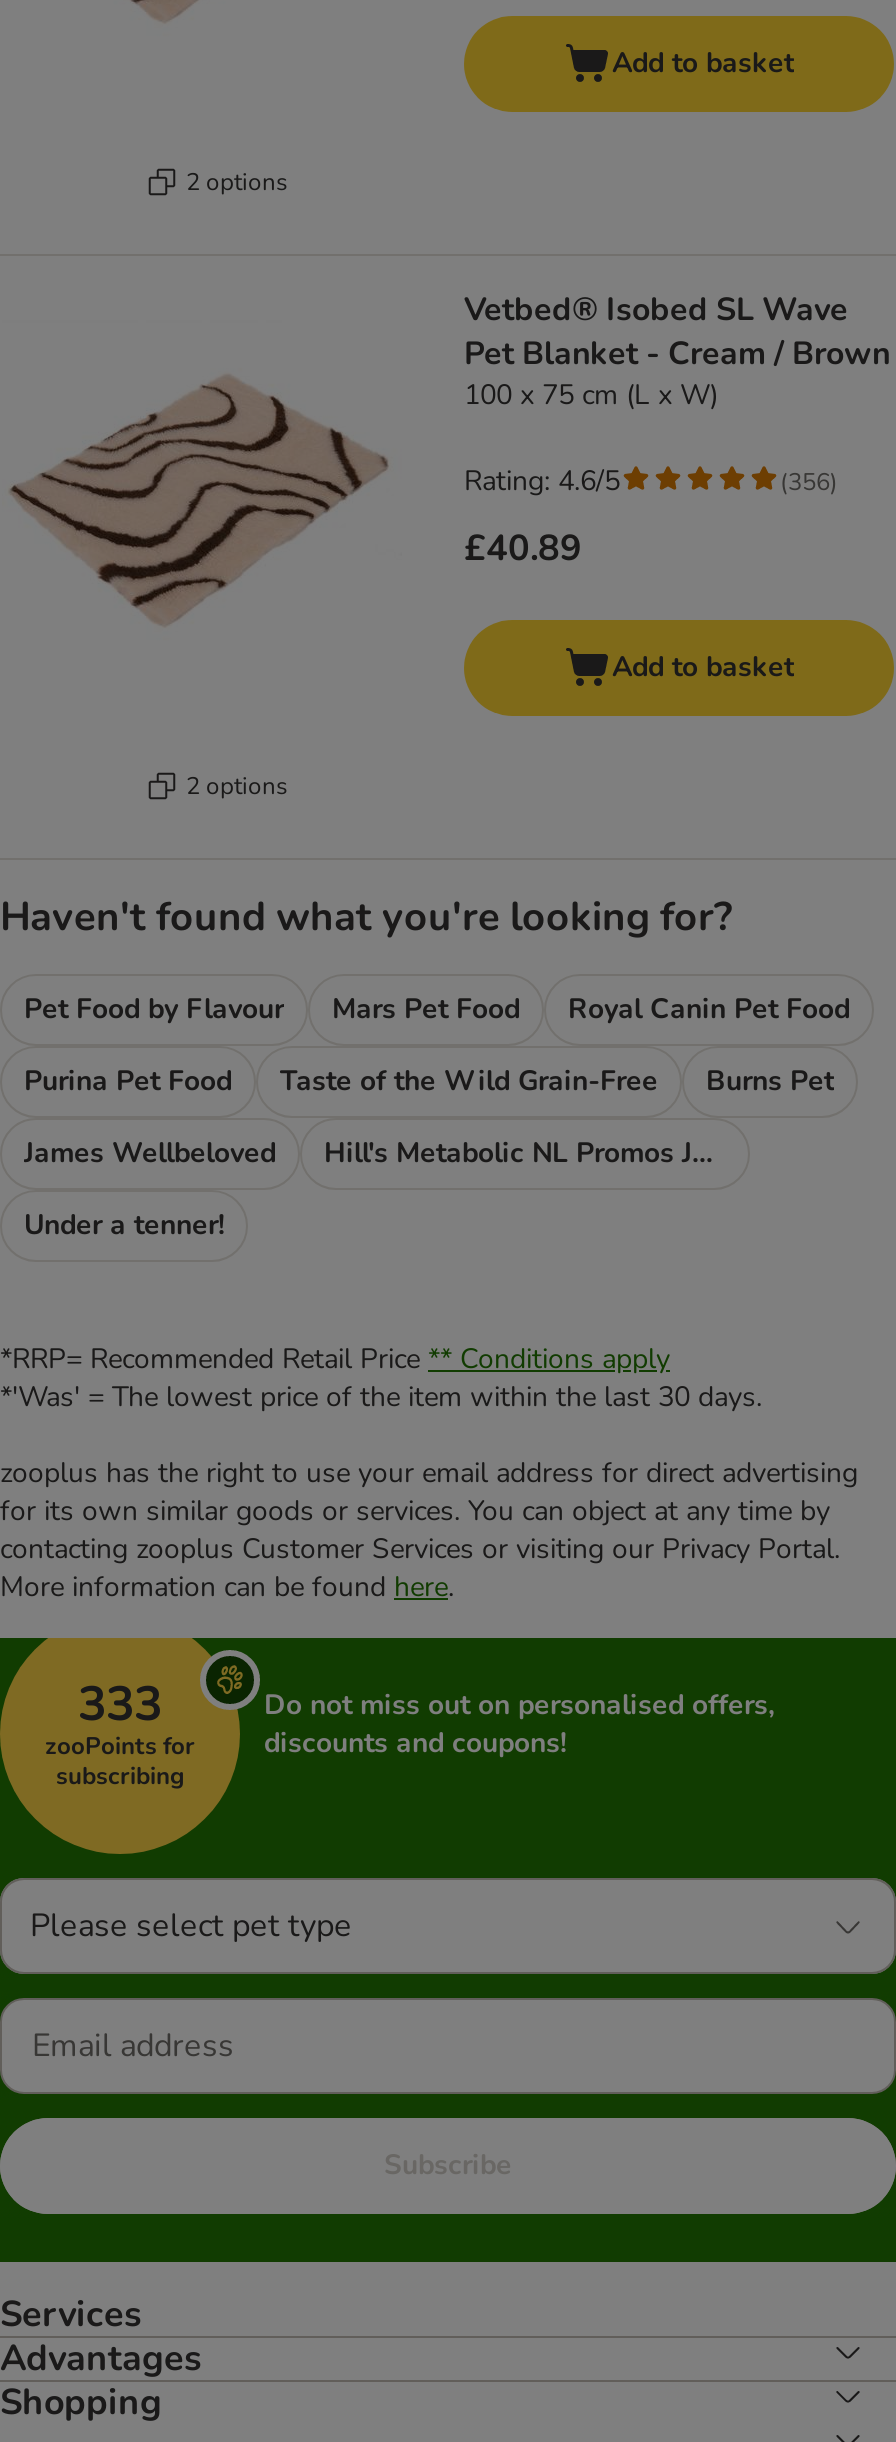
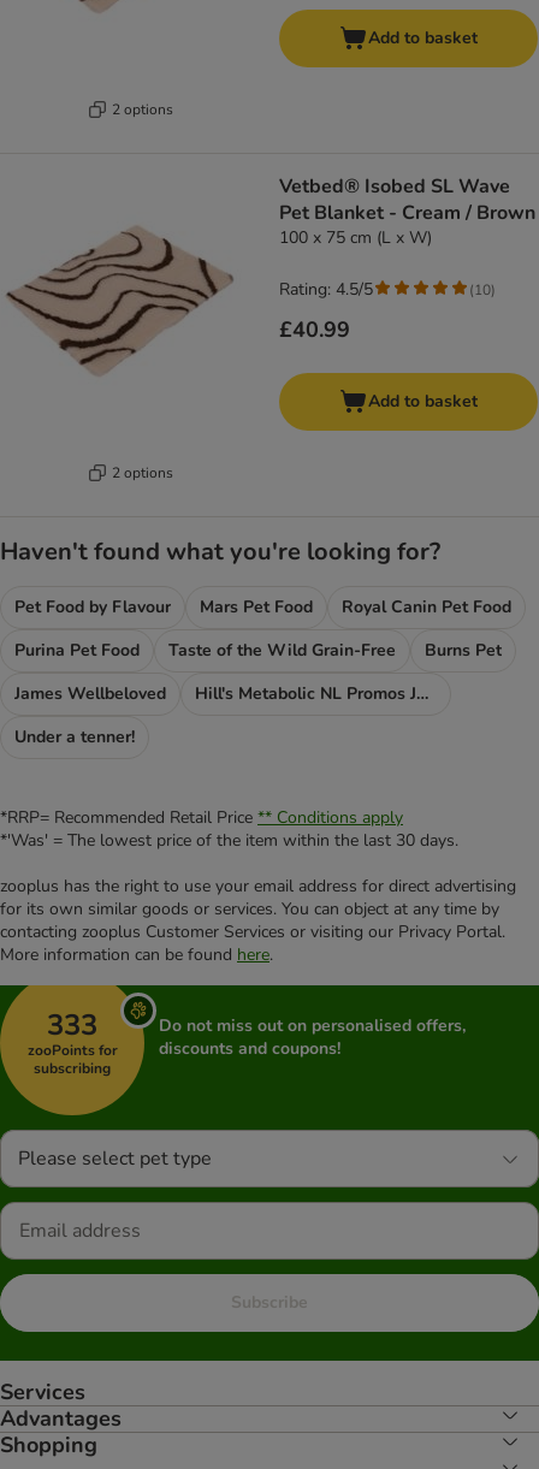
[464,462,620,500] Rating: 4.6/5 -> [279,278,373,301] Rating: 4.5/5
[780,465,838,497] (356) -> [469,280,496,299] (10)
[464,524,582,572] £40.89 -> [279,315,350,344] £40.99

